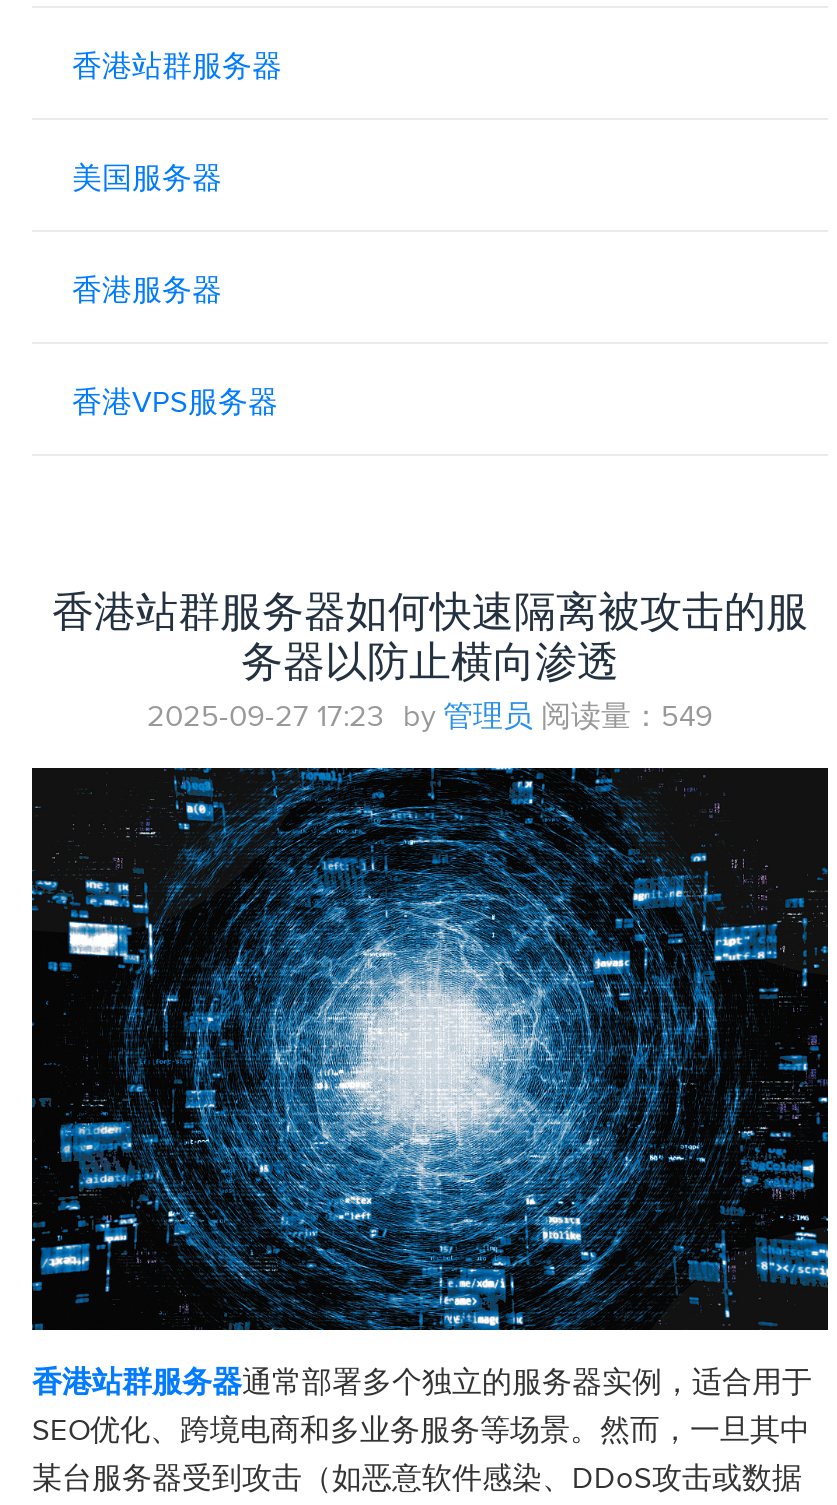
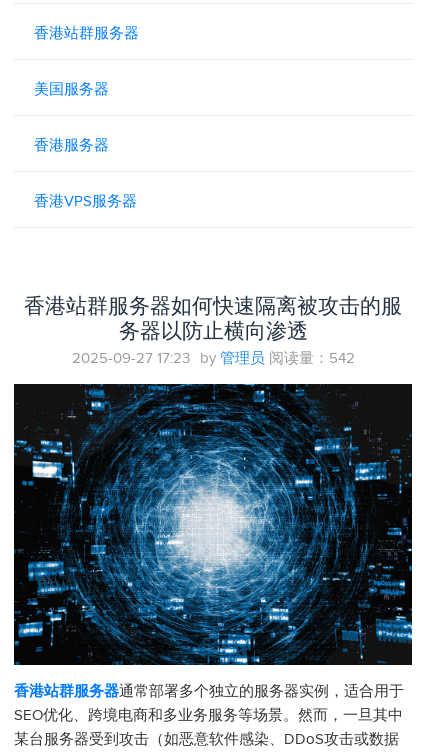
[147,700,713,734] 2025-09-27 17:23 by管理员 阅读量：549 -> [71,350,354,367] 2025-09-27 17:23 by管理员 阅读量：542

